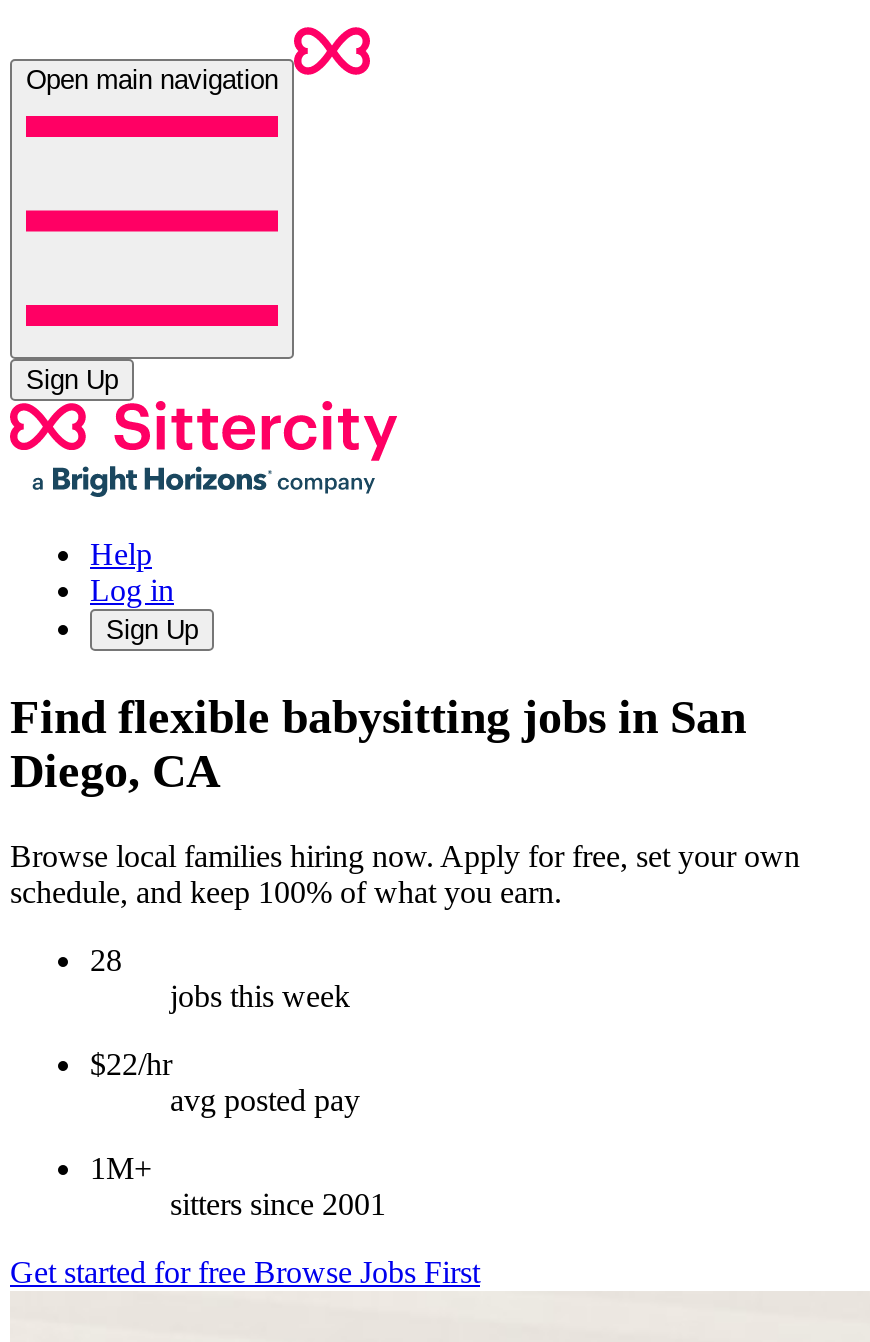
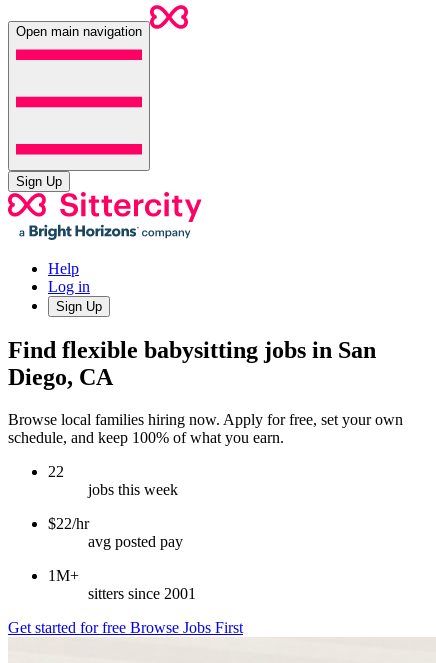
[90,943,122,977] 28 -> [48,463,64,480] 22

